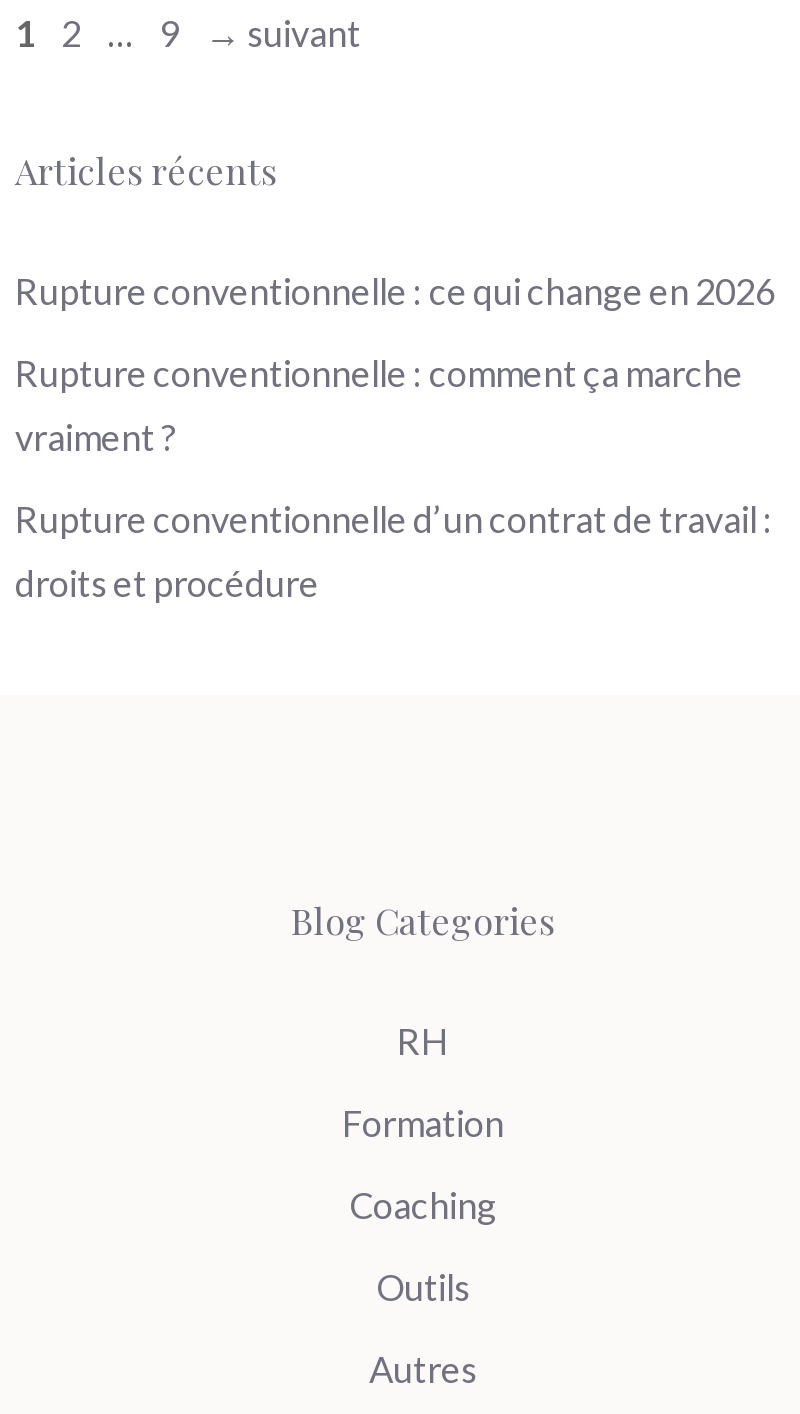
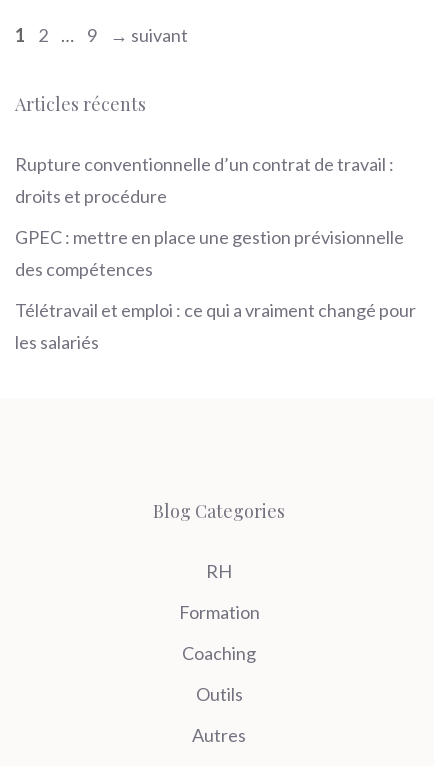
[15,270,775,460] Rupture conventionnelle : ce qui change en 2026 | Rupture conventionnelle : comment ça marche | vraiment ? -> none
moved [15,498,773,606] -> [15,153,394,207]: Rupture conventionnelle d’un contrat de travail : | droits et procédure
none -> [15,226,416,353] GPEC : mettre en place une gestion prévisionnelle | des compétences | Télétravail et emploi : ce qui a vraiment changé pour | les salariés

